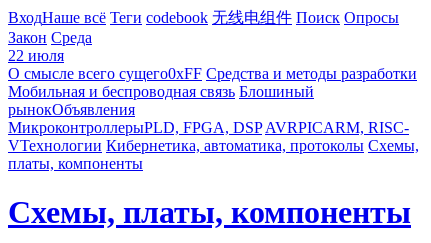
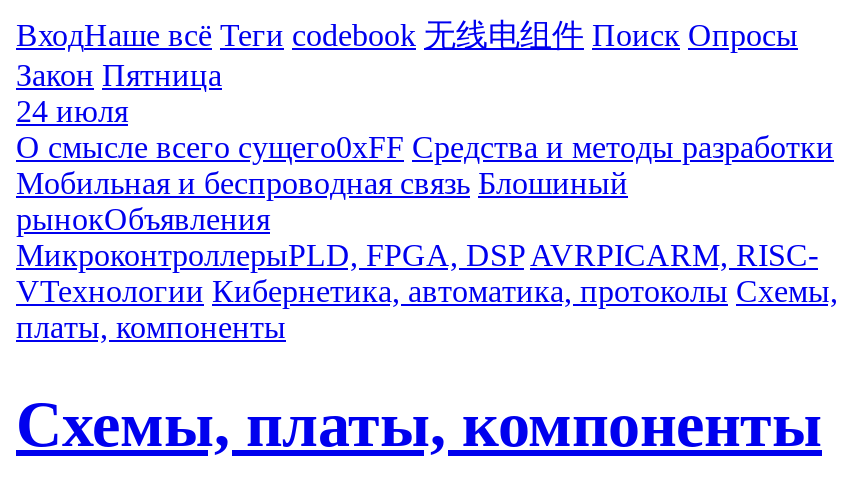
[8,29,92,46] Закон Среда -> [16,58,222,92] Закон Пятница
[8,47,64,64] 22 июля -> [16,94,128,128] 24 июля

